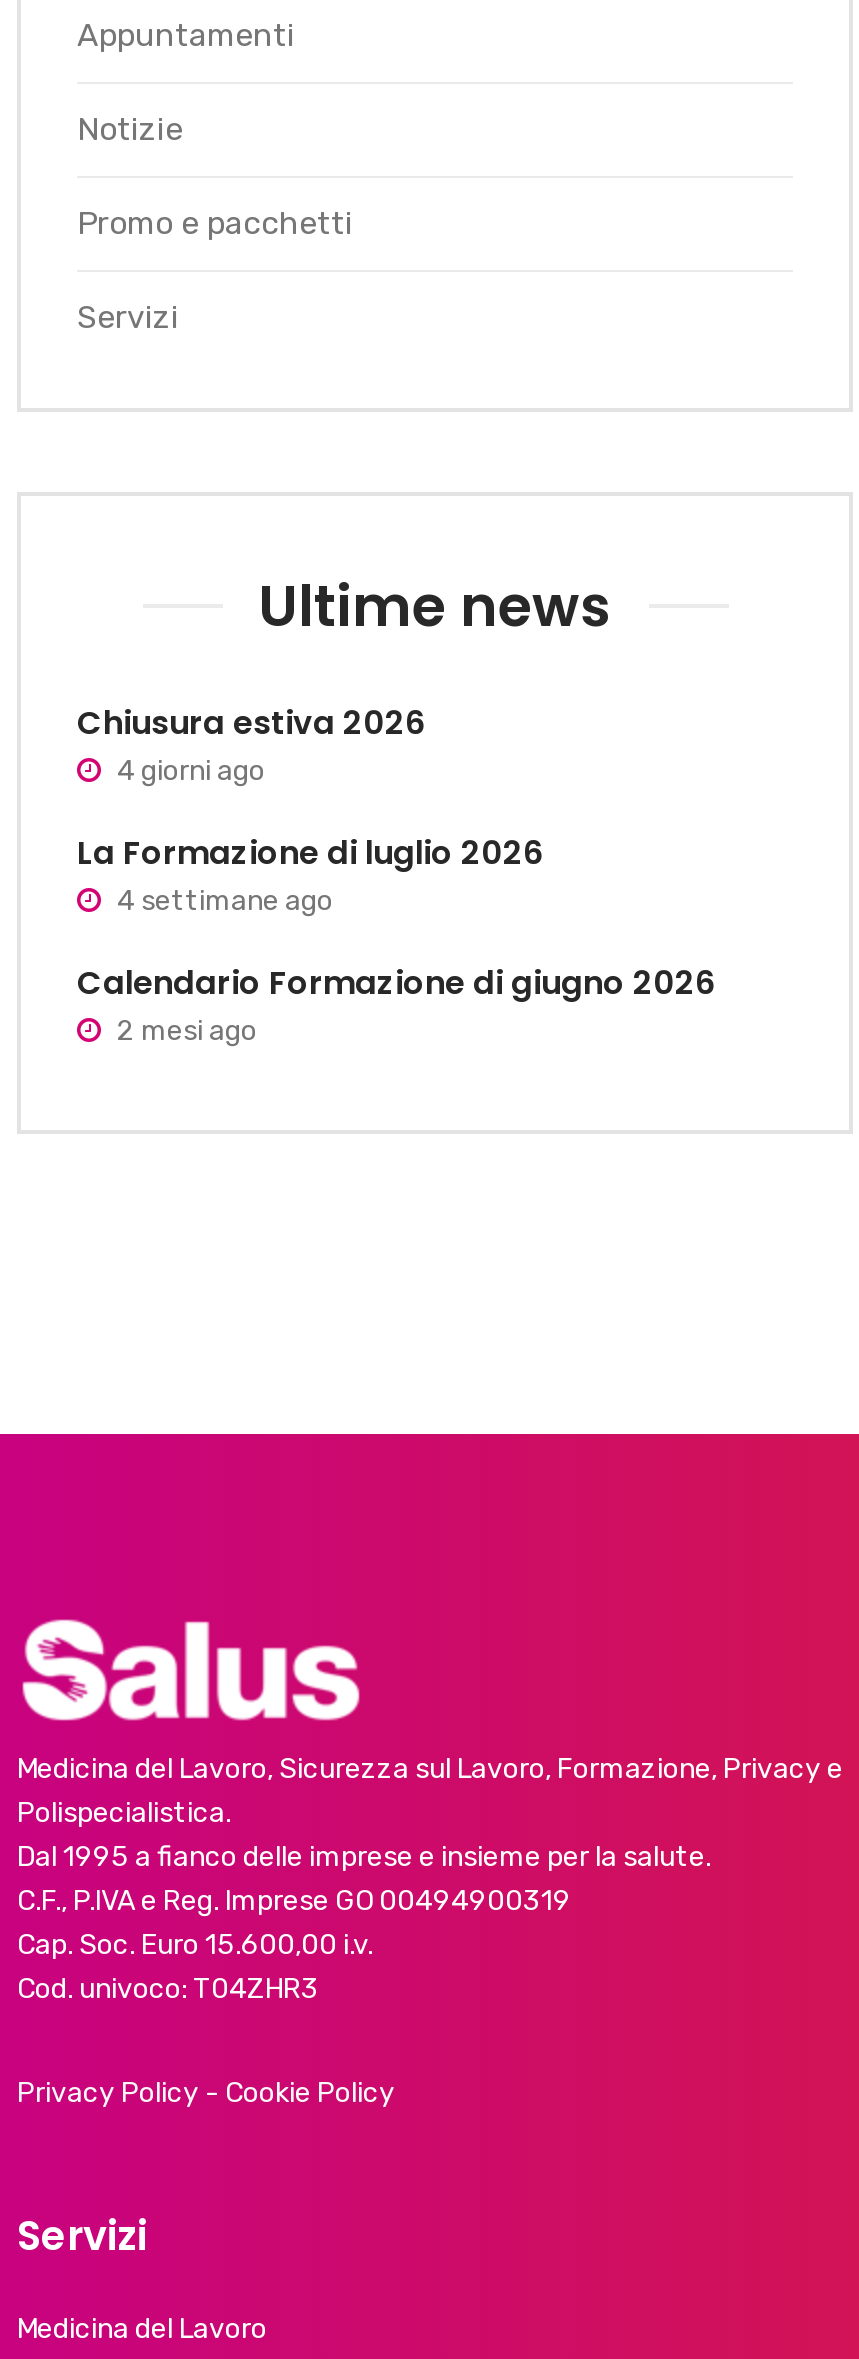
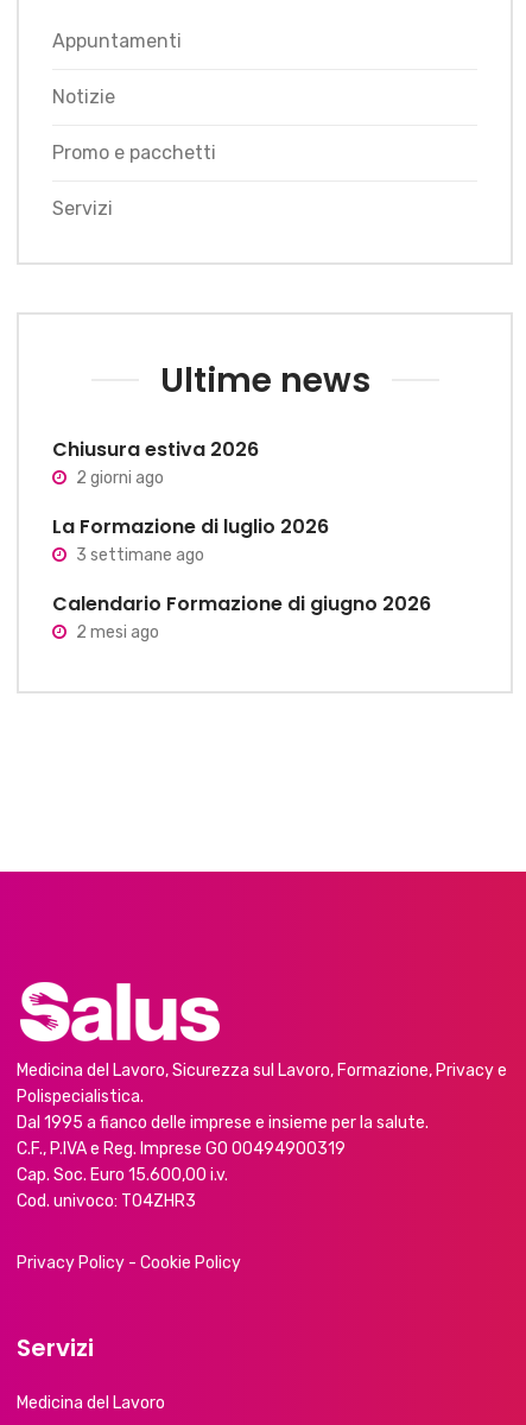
[117,753,265,787] 4 giorni ago -> [76,467,164,488] 2 giorni ago
[117,883,333,917] 4 settimane ago -> [76,545,204,565] 3 settimane ago

